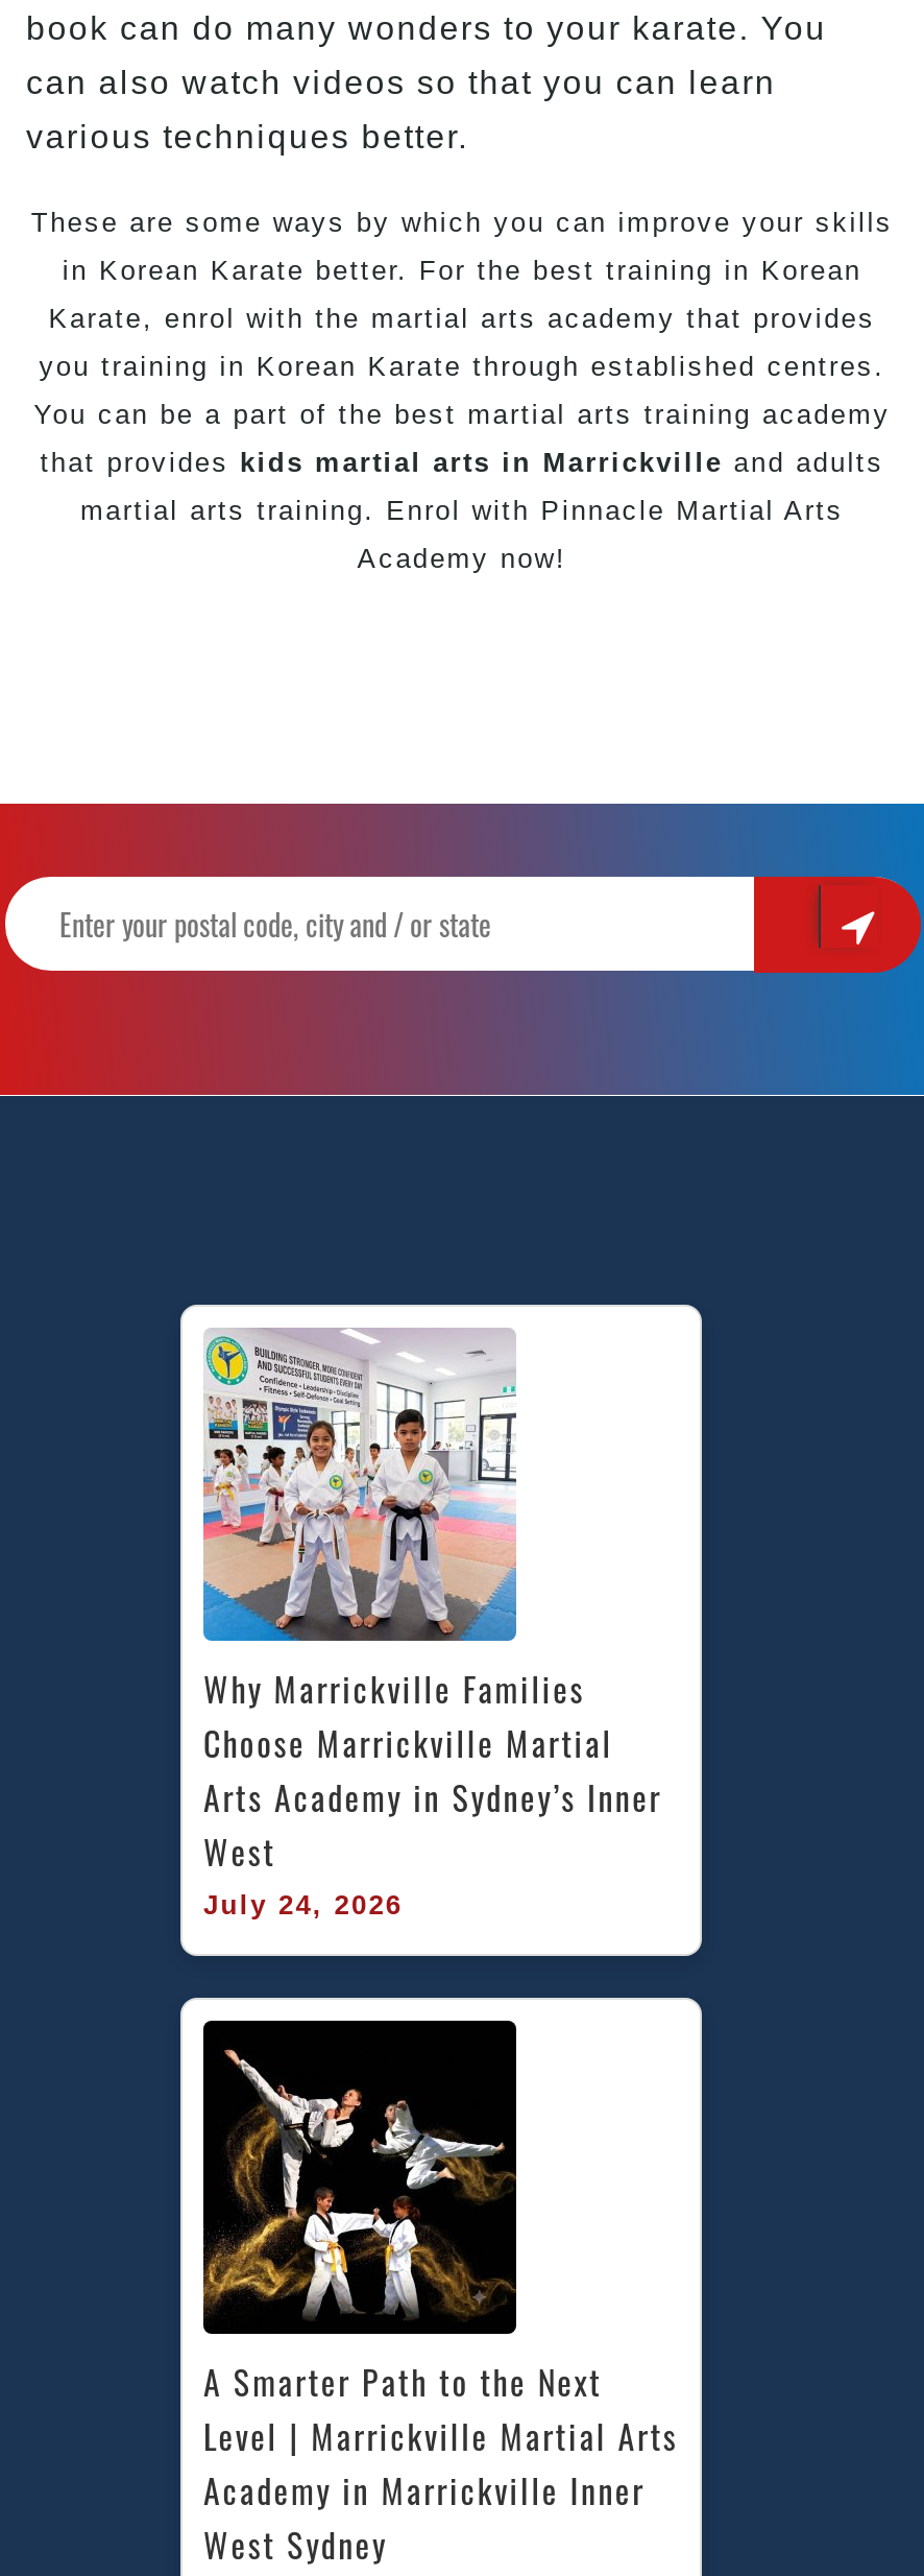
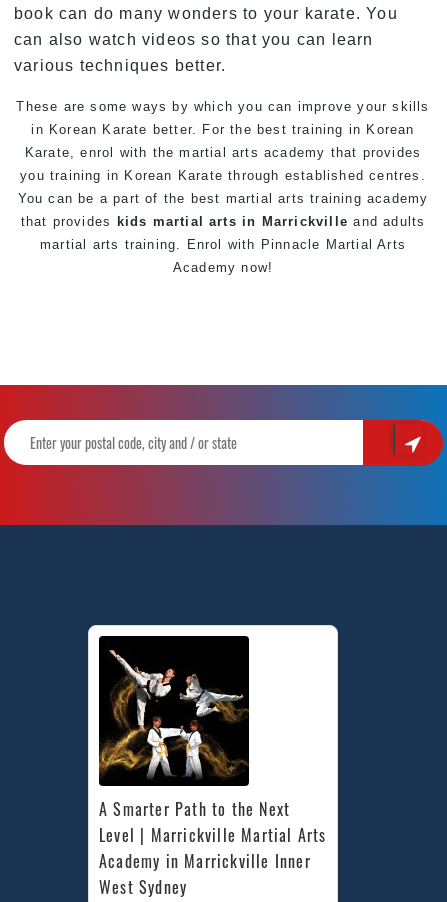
[201,1328,662,1920] [image] | Why Marrickville Families | Choose Marrickville Martial | Arts Academy in Sydney’s Inner | West | July 24, 2026 -> none

